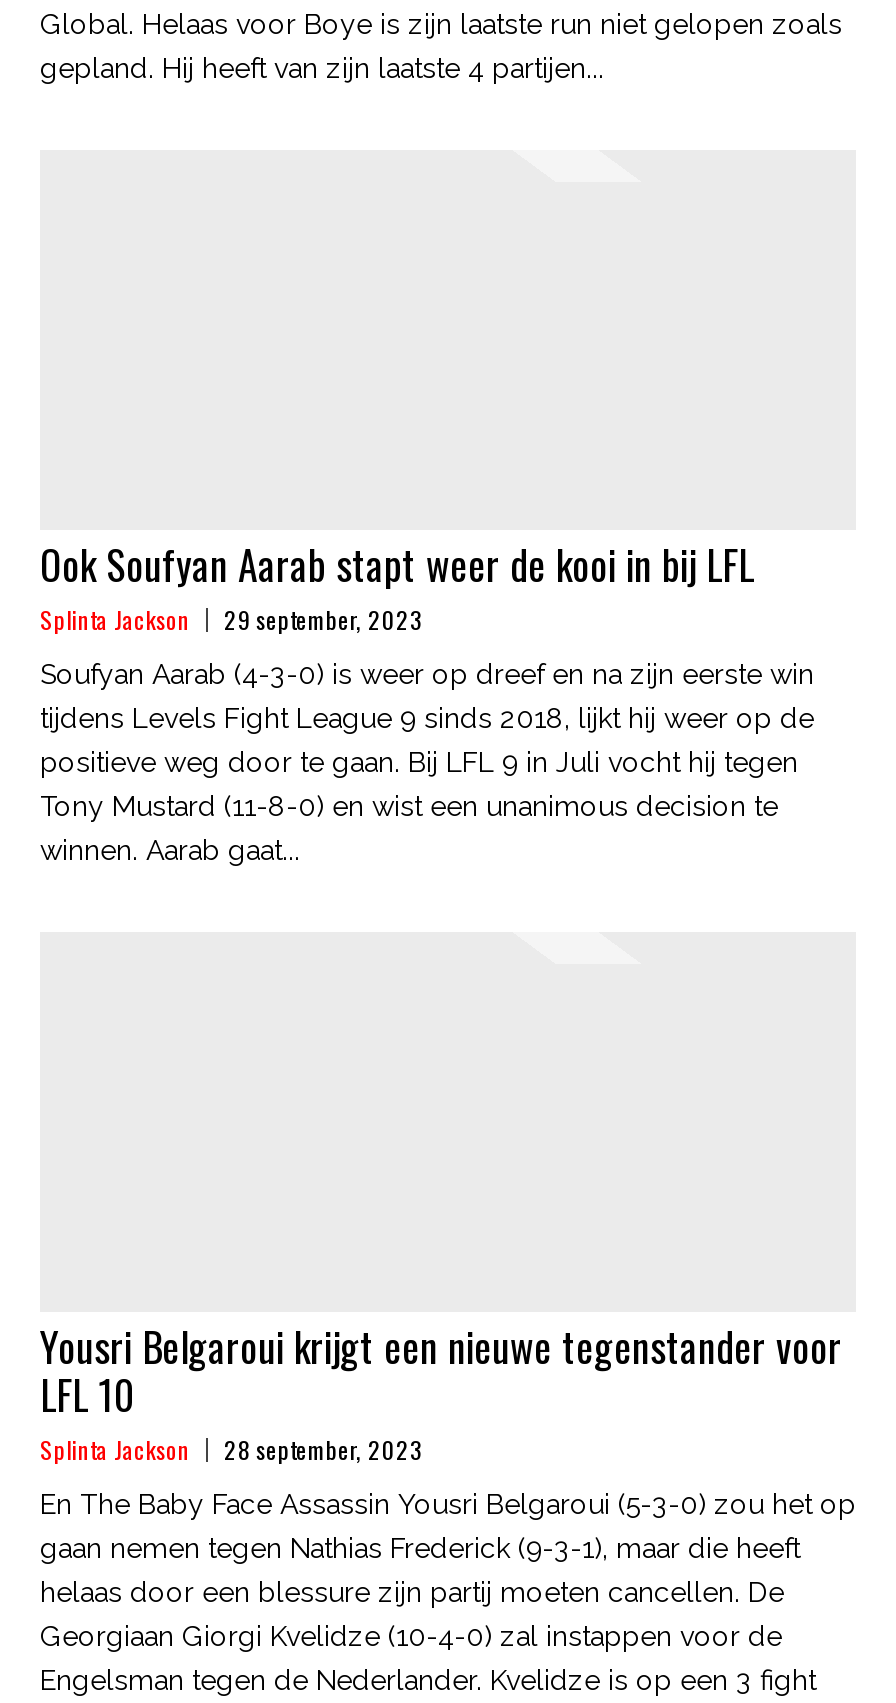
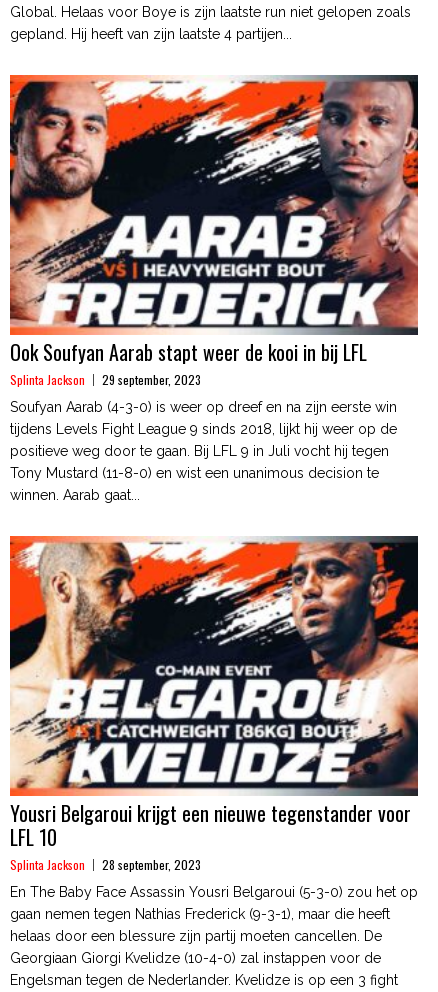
none -> [9,74,419,336] [image]
none -> [9,535,419,797] [image]

